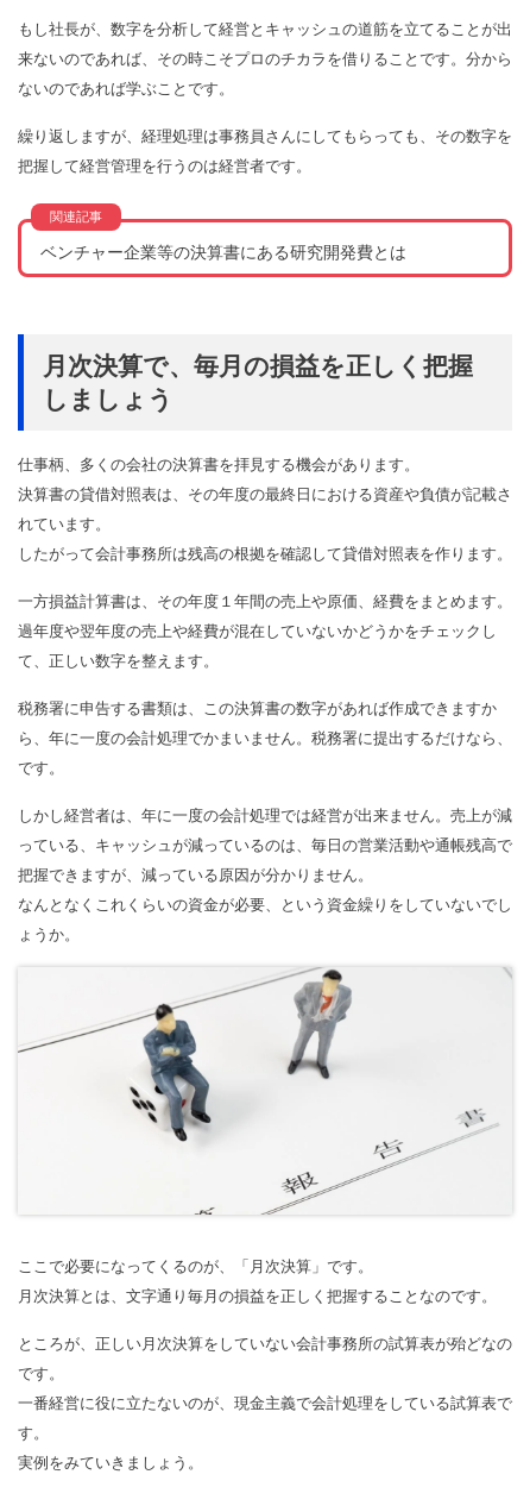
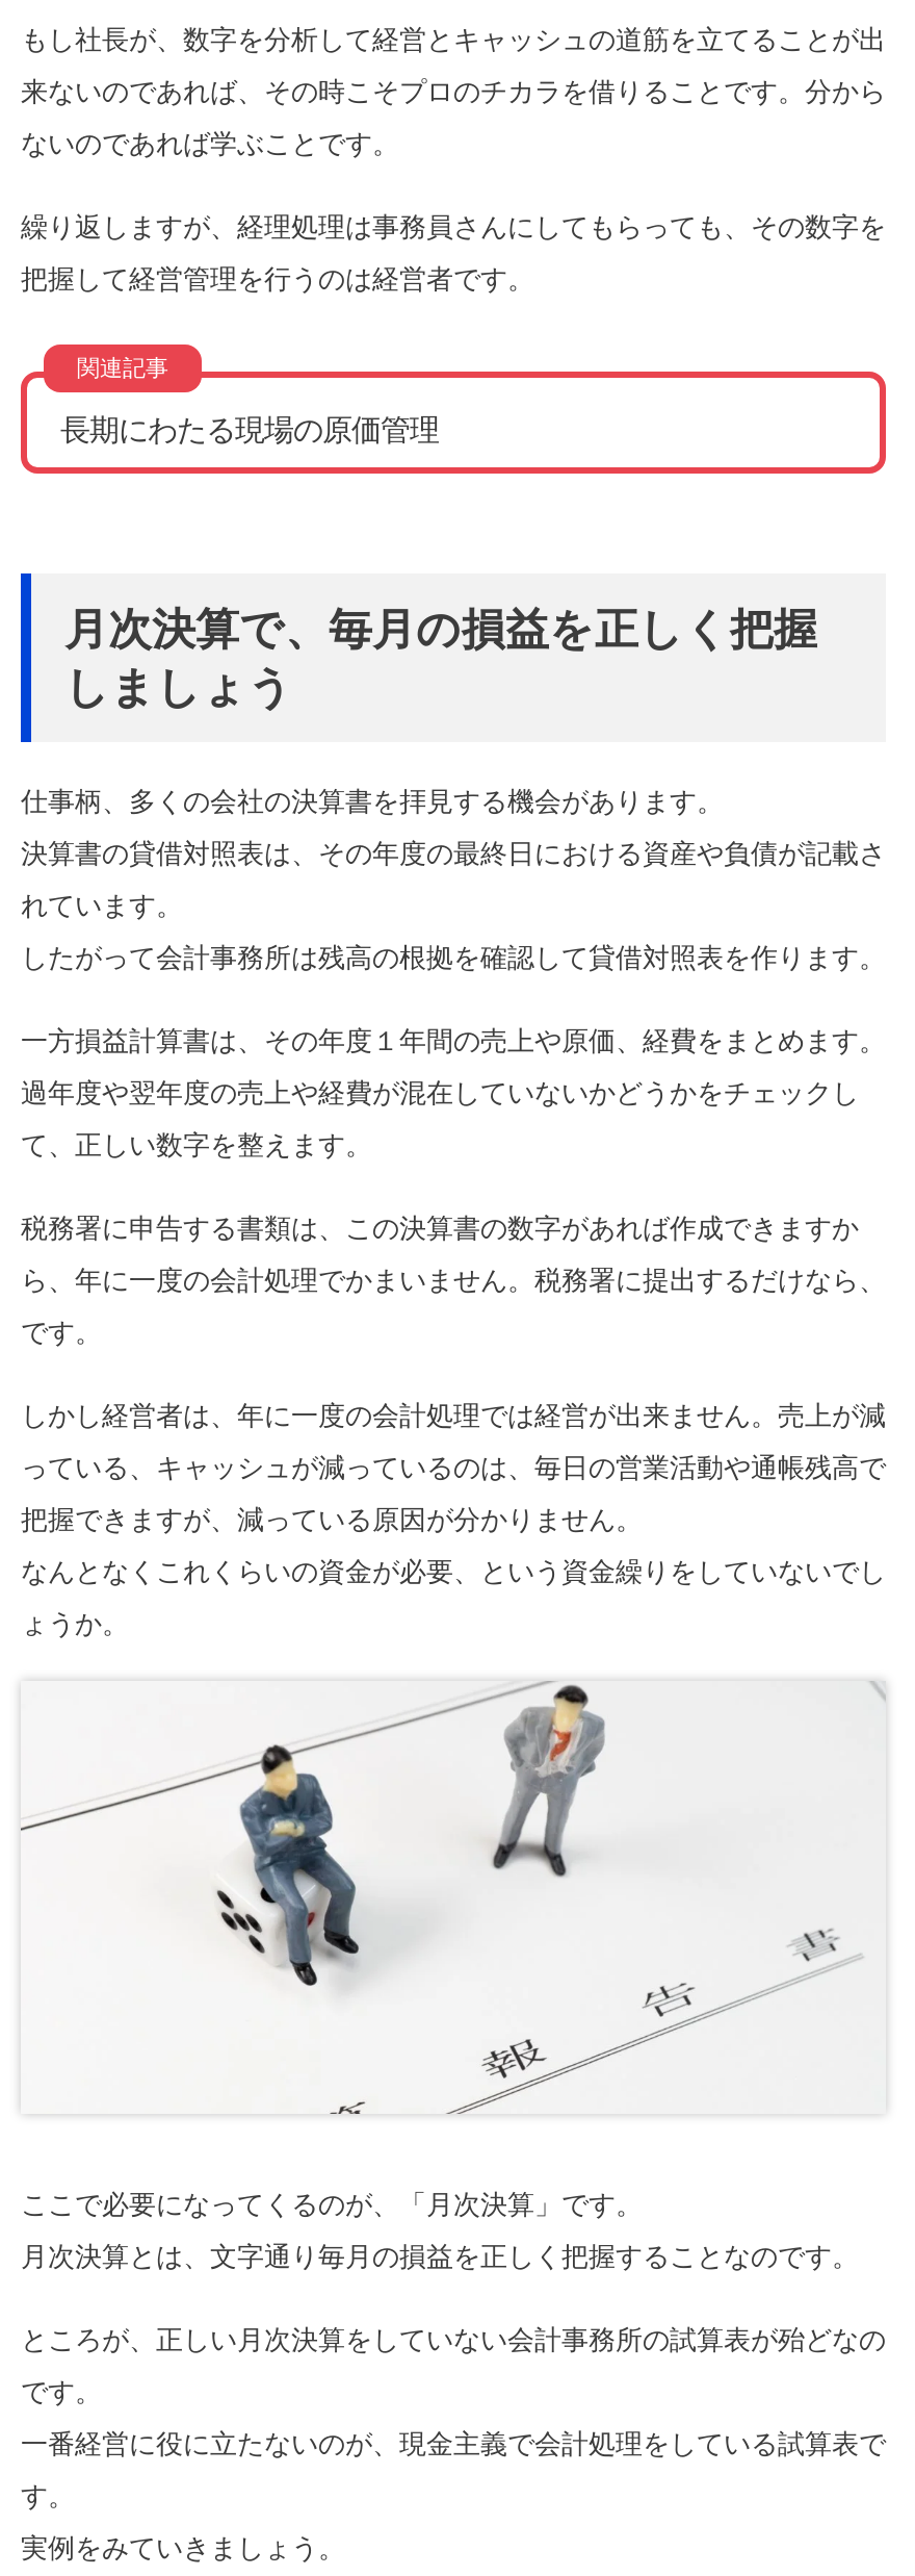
[40,242,406,261] ベンチャー企業等の決算書にある研究開発費とは -> [60,413,439,446] 長期にわたる現場の原価管理

